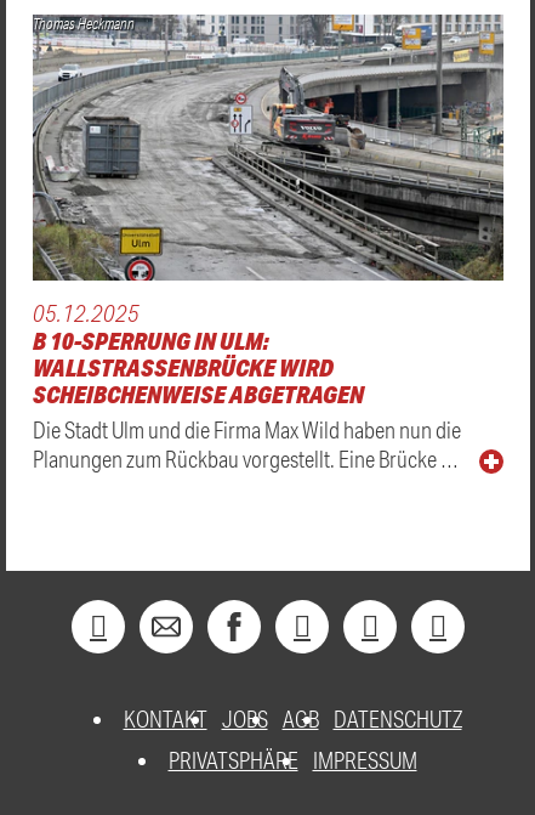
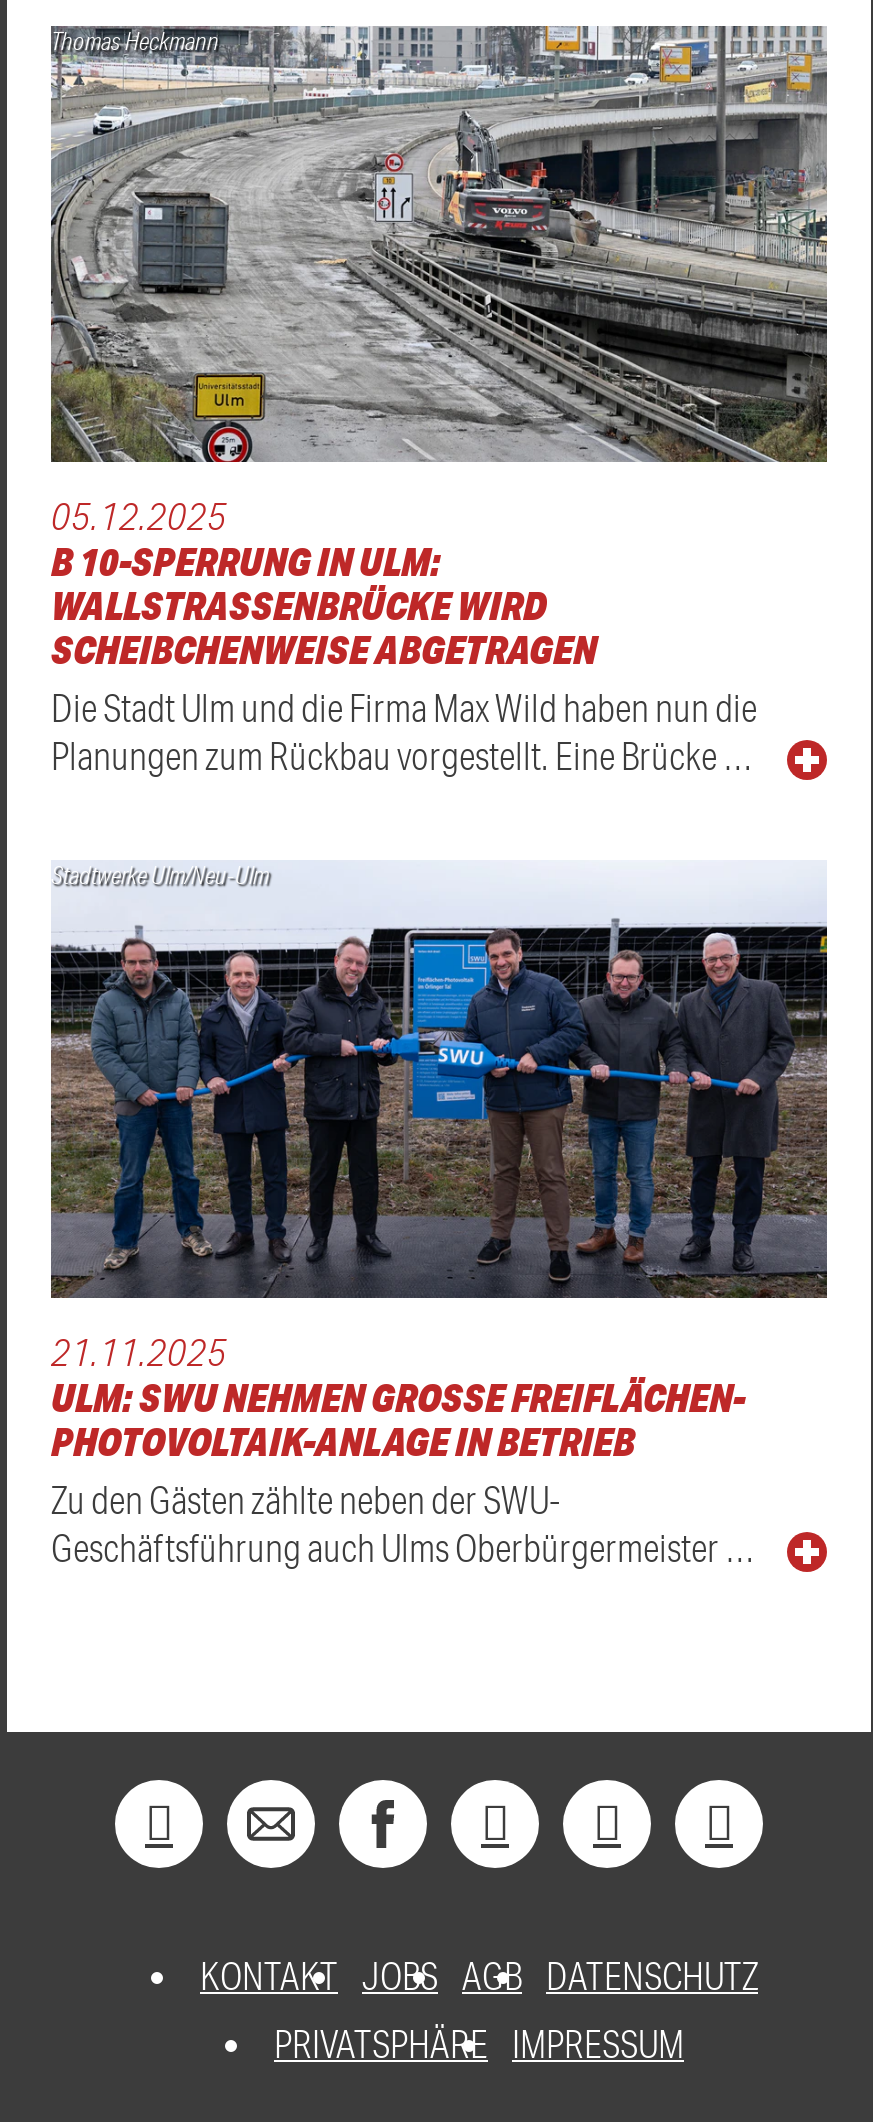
none -> [49,858,829,1299] [image] | Stadtwerke Ulm/Neu-Ulm
none -> [51,1327,755,1569] 21.11.2025 | ULM: SWU NEHMEN GROSSE FREIFLÄCHEN-P | HOTOVOLTAIK-ANLAGE IN BETRIEB | Zu den Gästen zählte neben der SWU- | Geschäftsführung auch Ulms Oberbürgermeister …

